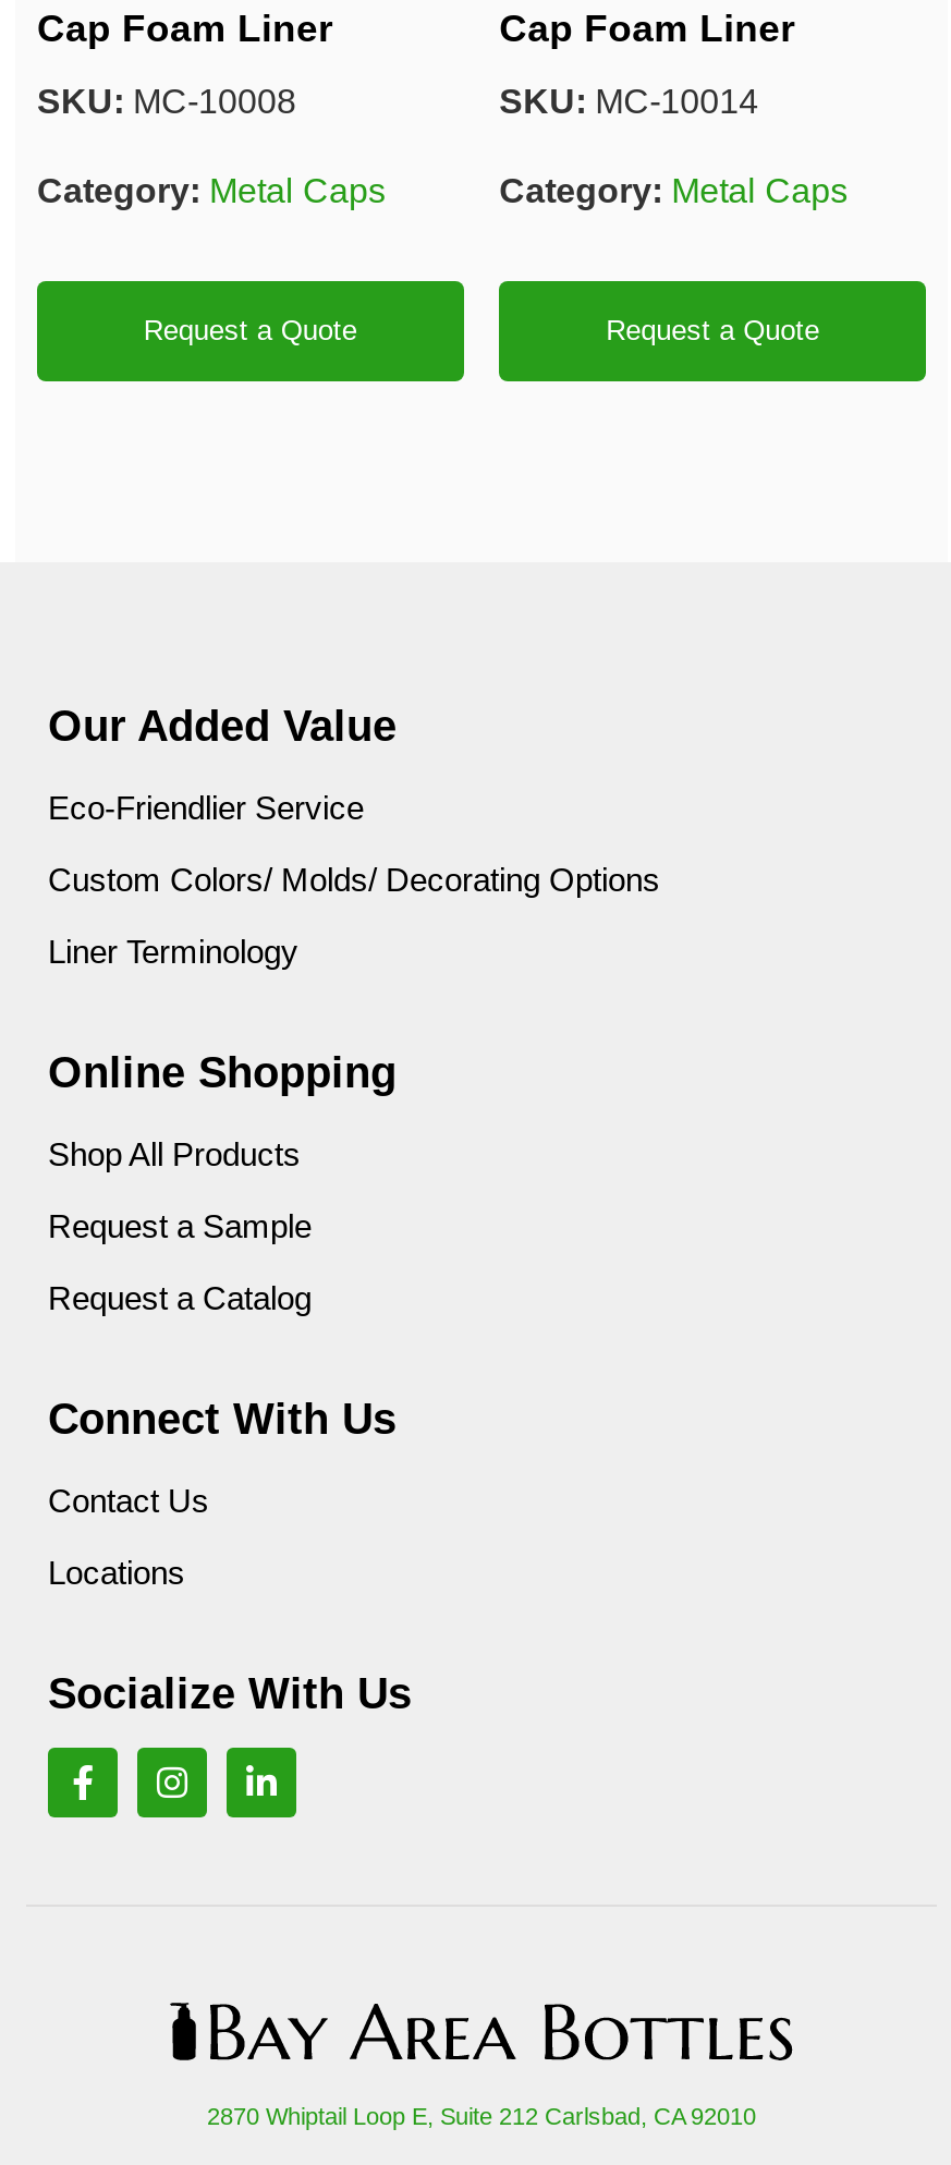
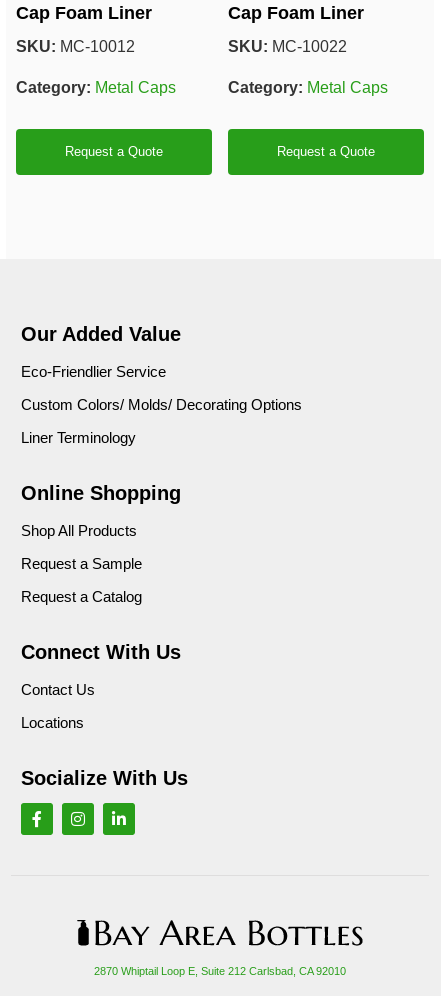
[37,82,296,119] SKU: MC-10008 -> [16,38,135,55] SKU: MC-10012
[499,82,759,119] SKU: MC-10014 -> [228,38,347,55] SKU: MC-10022

